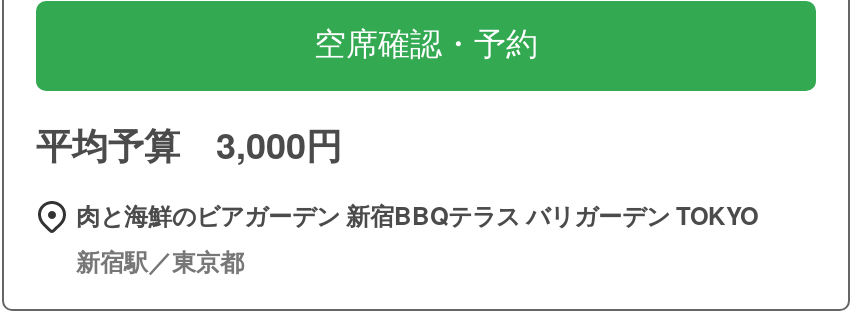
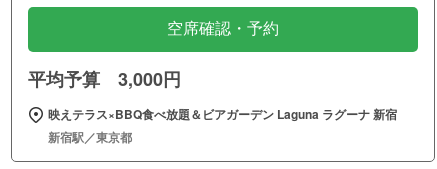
[76,197,758,233] 肉と海鮮のビアガーデン 新宿BBQテラス バリガーデン TOKYO -> [48,105,397,123] 映えテラス×BBQ食べ放題＆ビアガーデン Laguna ラグーナ 新宿

